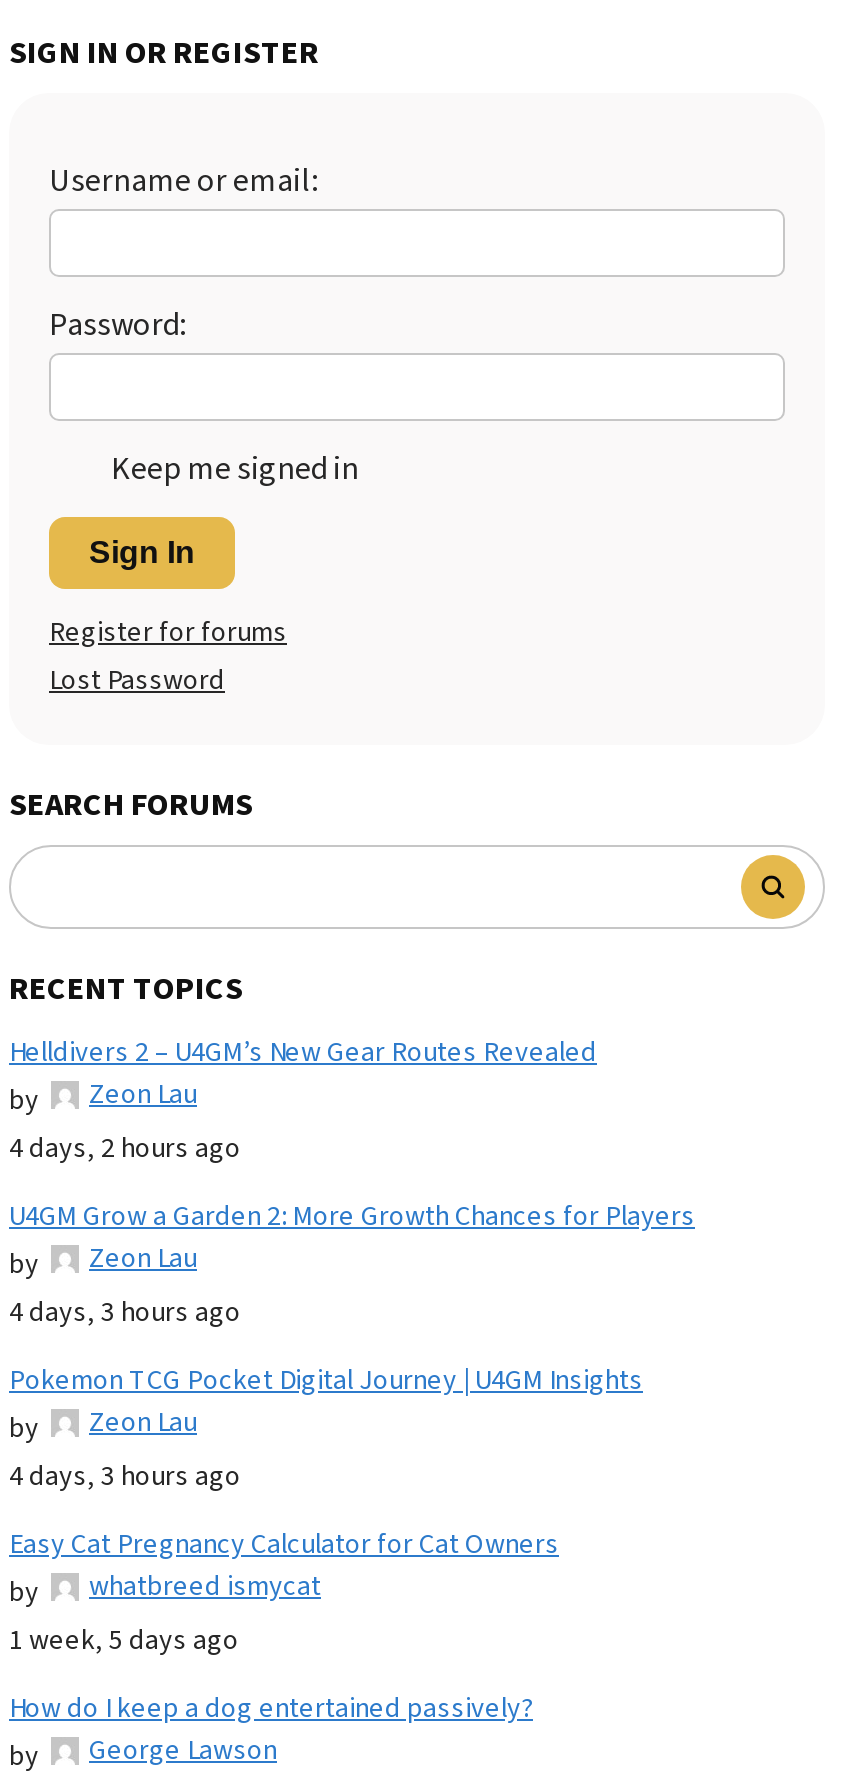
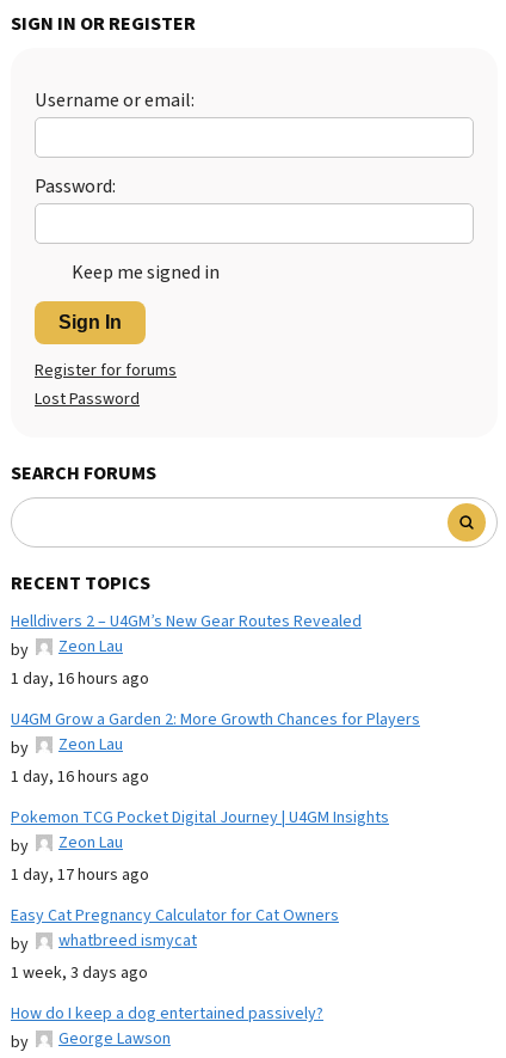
[9,1128,241,1168] 4 days, 2 hours ago -> [11,667,149,691] 1 day, 16 hours ago
[9,1292,241,1332] 4 days, 3 hours ago -> [11,765,149,789] 1 day, 16 hours ago
[9,1456,241,1496] 4 days, 3 hours ago -> [11,863,149,887] 1 day, 17 hours ago
[9,1620,239,1660] 1 week, 5 days ago -> [11,961,148,985] 1 week, 3 days ago

